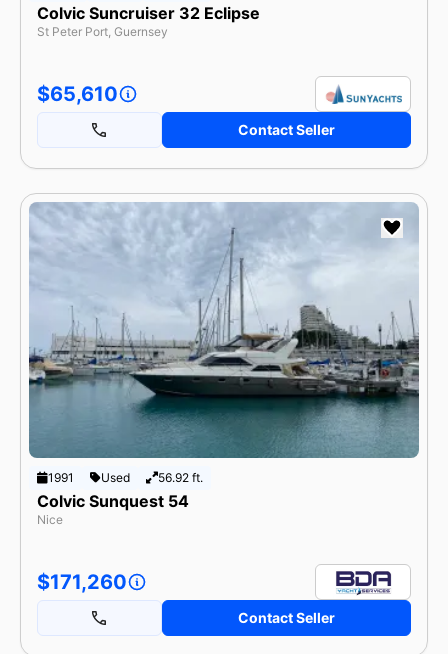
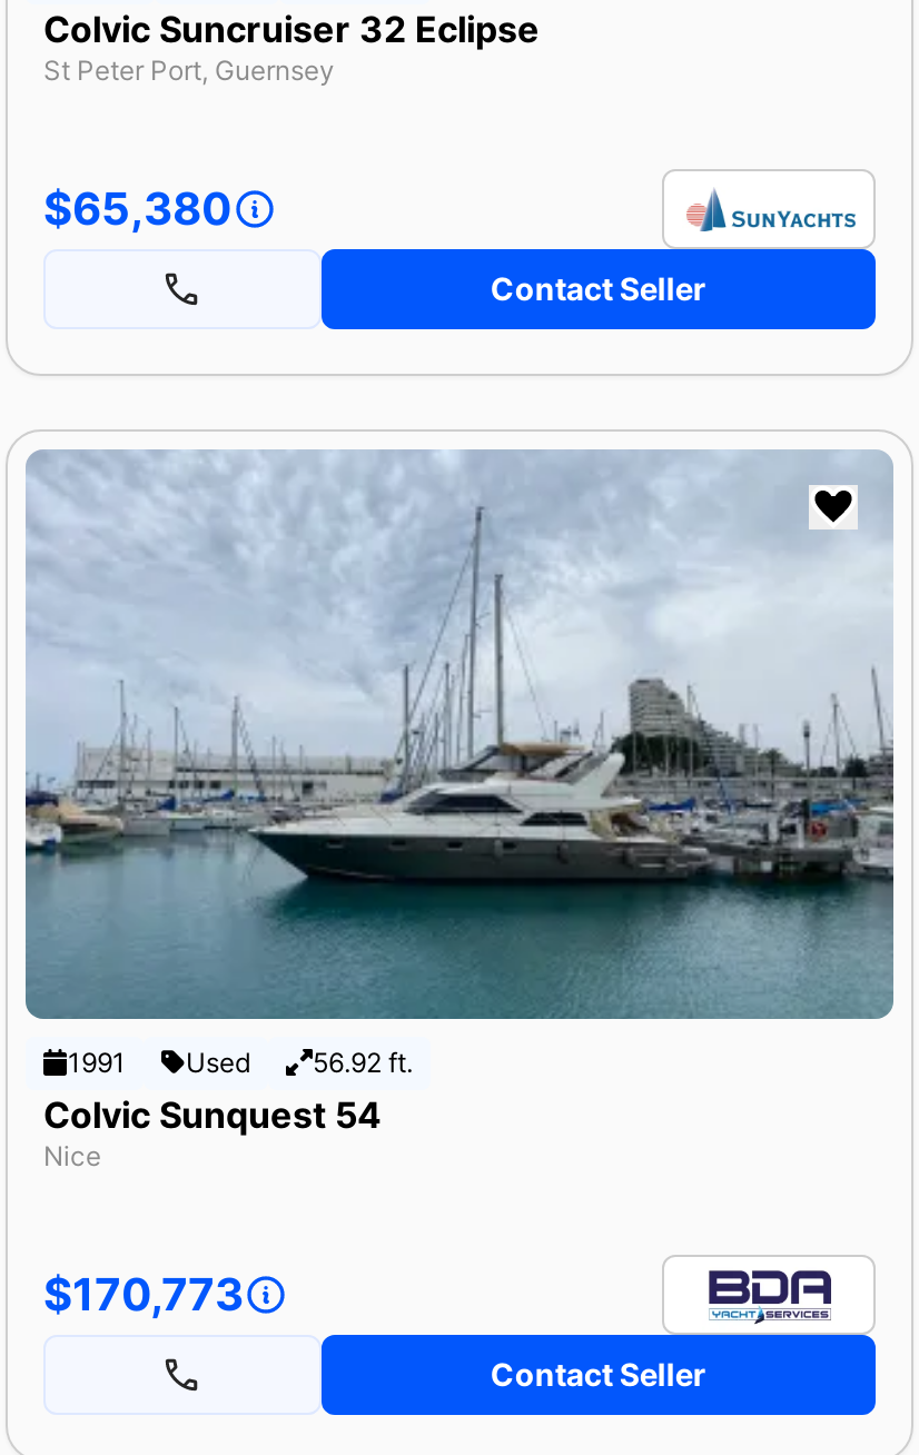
[37,82,118,106] $65,610 -> [43,183,233,236] $65,380
[37,570,127,594] $171,260 -> [43,1269,244,1322] $170,773

